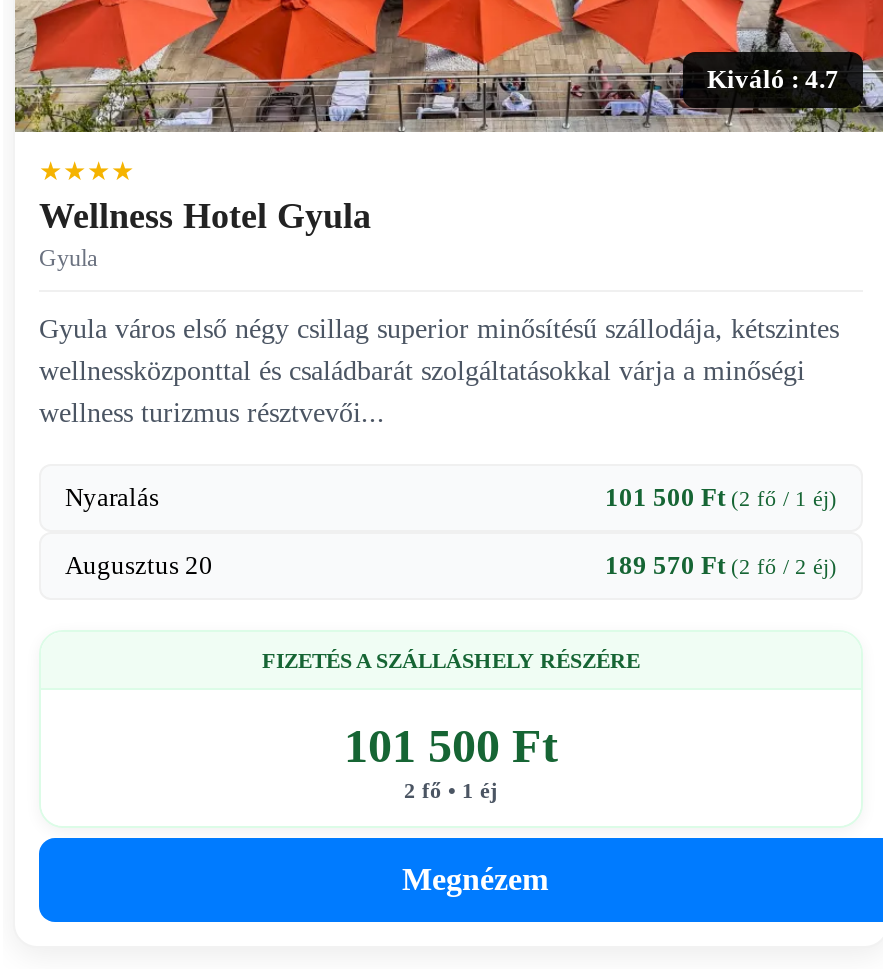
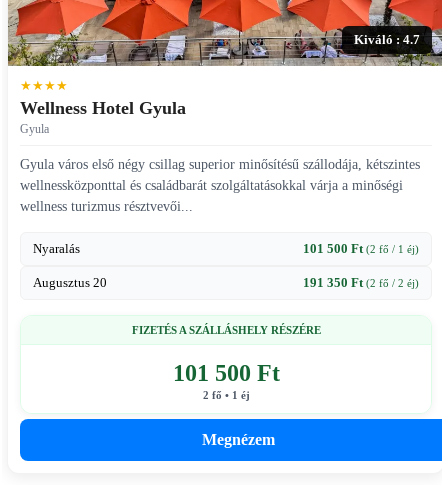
[605,551,837,581] 189 570 Ft (2 fő / 2 éj) -> [303,275,419,290] 191 350 Ft (2 fő / 2 éj)

